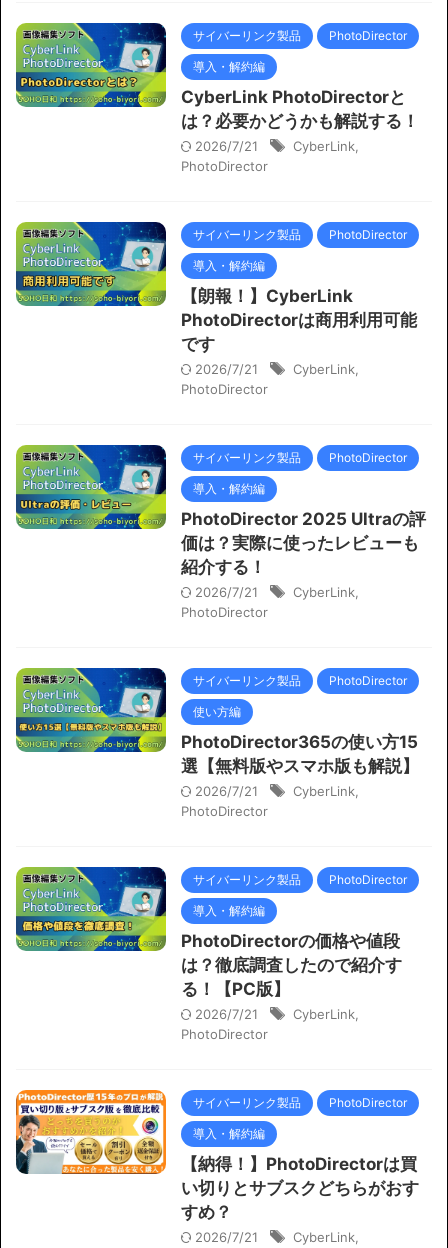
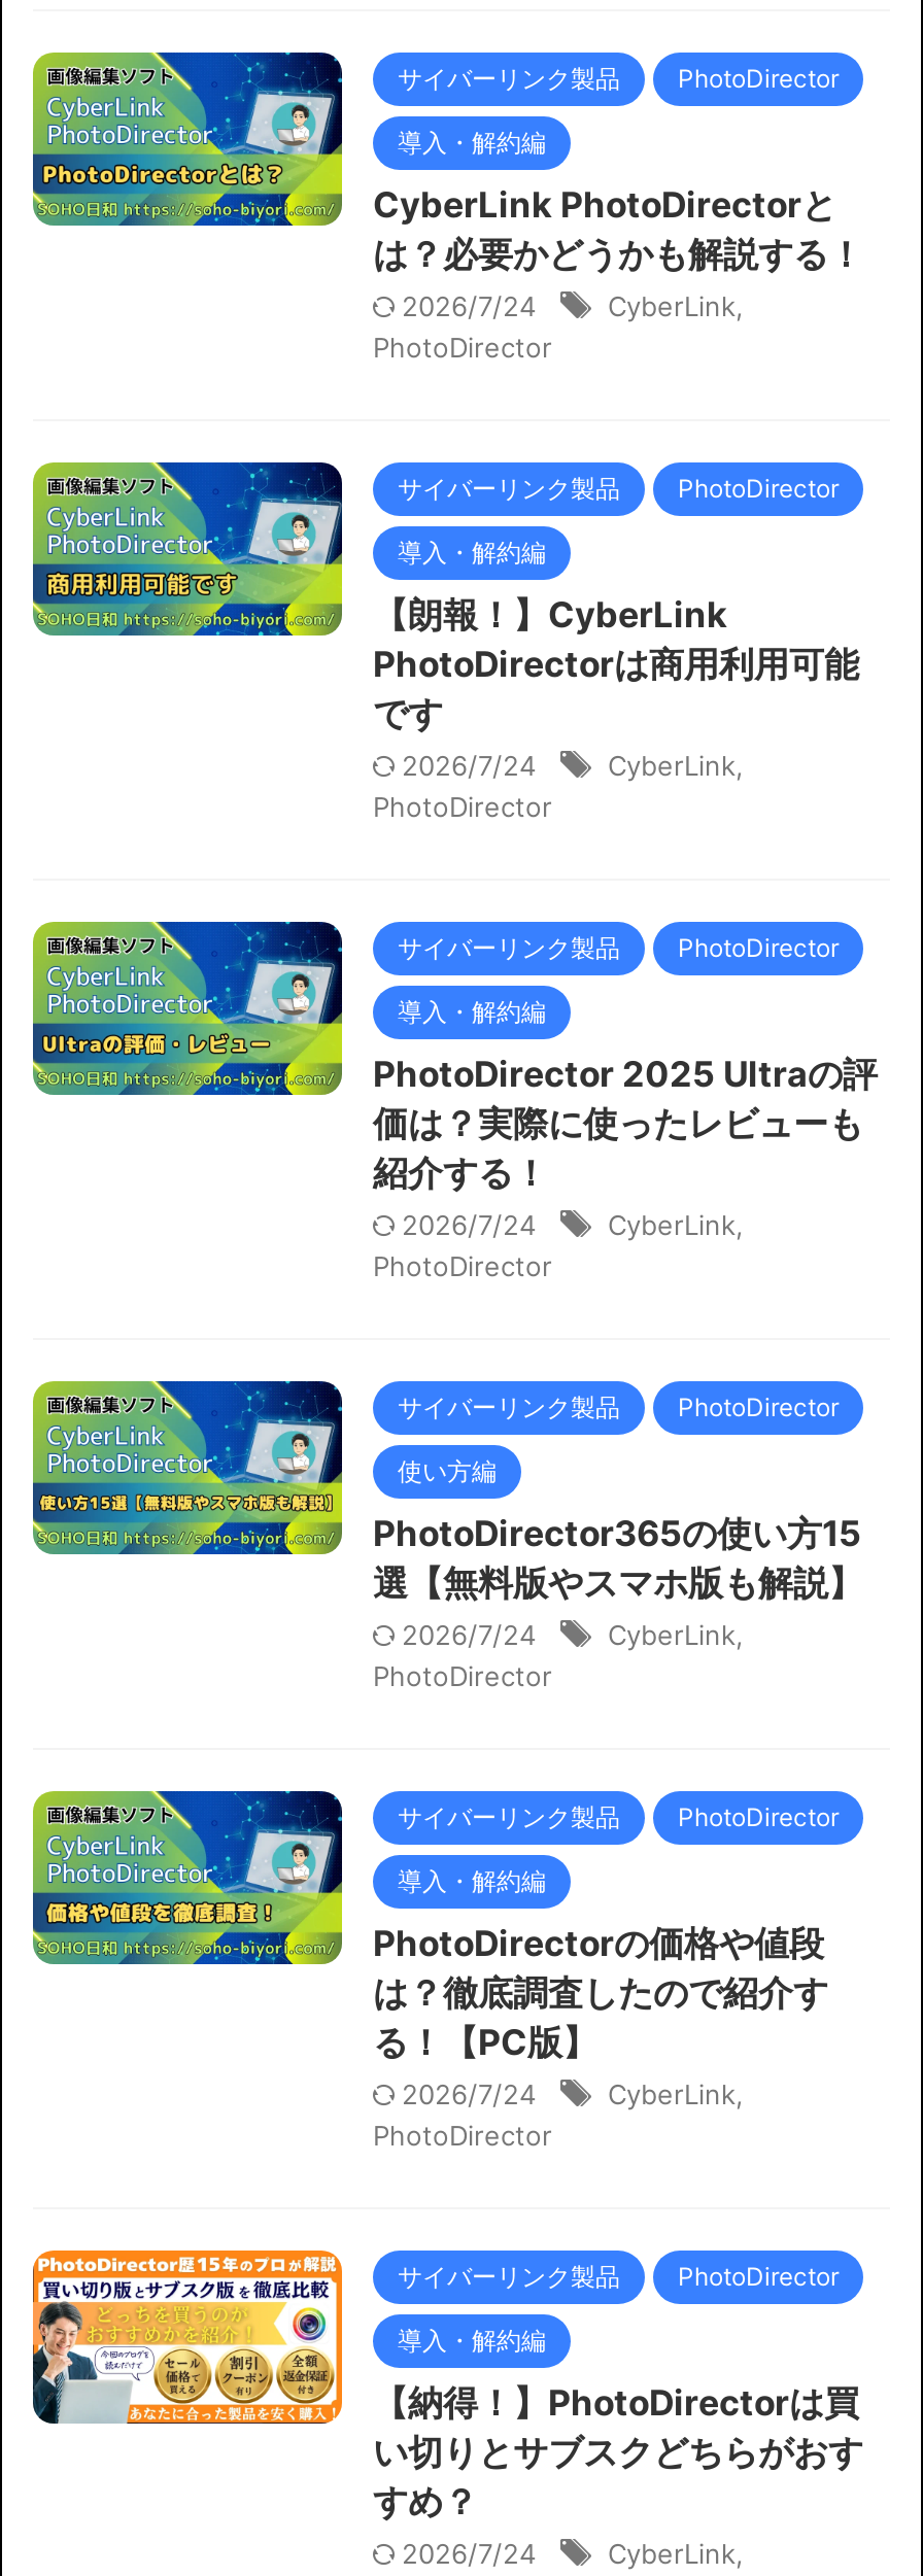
[195,138,359,154] 2026/7/21 CyberLink, -> [402,289,744,322] 2026/7/24 CyberLink,
[195,361,359,377] 2026/7/21 CyberLink, -> [402,749,744,782] 2026/7/24 CyberLink,
[195,584,359,600] 2026/7/21 CyberLink, -> [402,1208,744,1241] 2026/7/24 CyberLink,
[195,783,359,799] 2026/7/21 CyberLink, -> [402,1618,744,1651] 2026/7/24 CyberLink,
[195,1006,359,1022] 2026/7/21 CyberLink, -> [402,2077,744,2110] 2026/7/24 CyberLink,
[195,1229,359,1245] 2026/7/21 CyberLink, -> [402,2537,744,2570] 2026/7/24 CyberLink,

